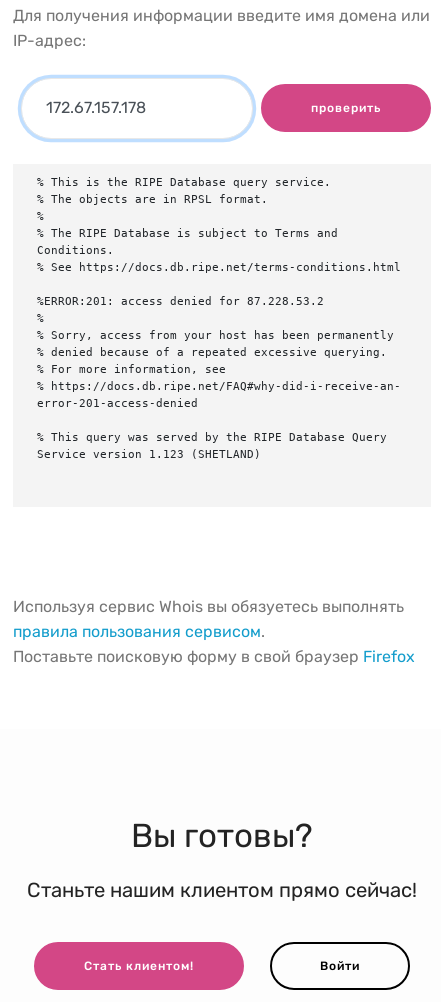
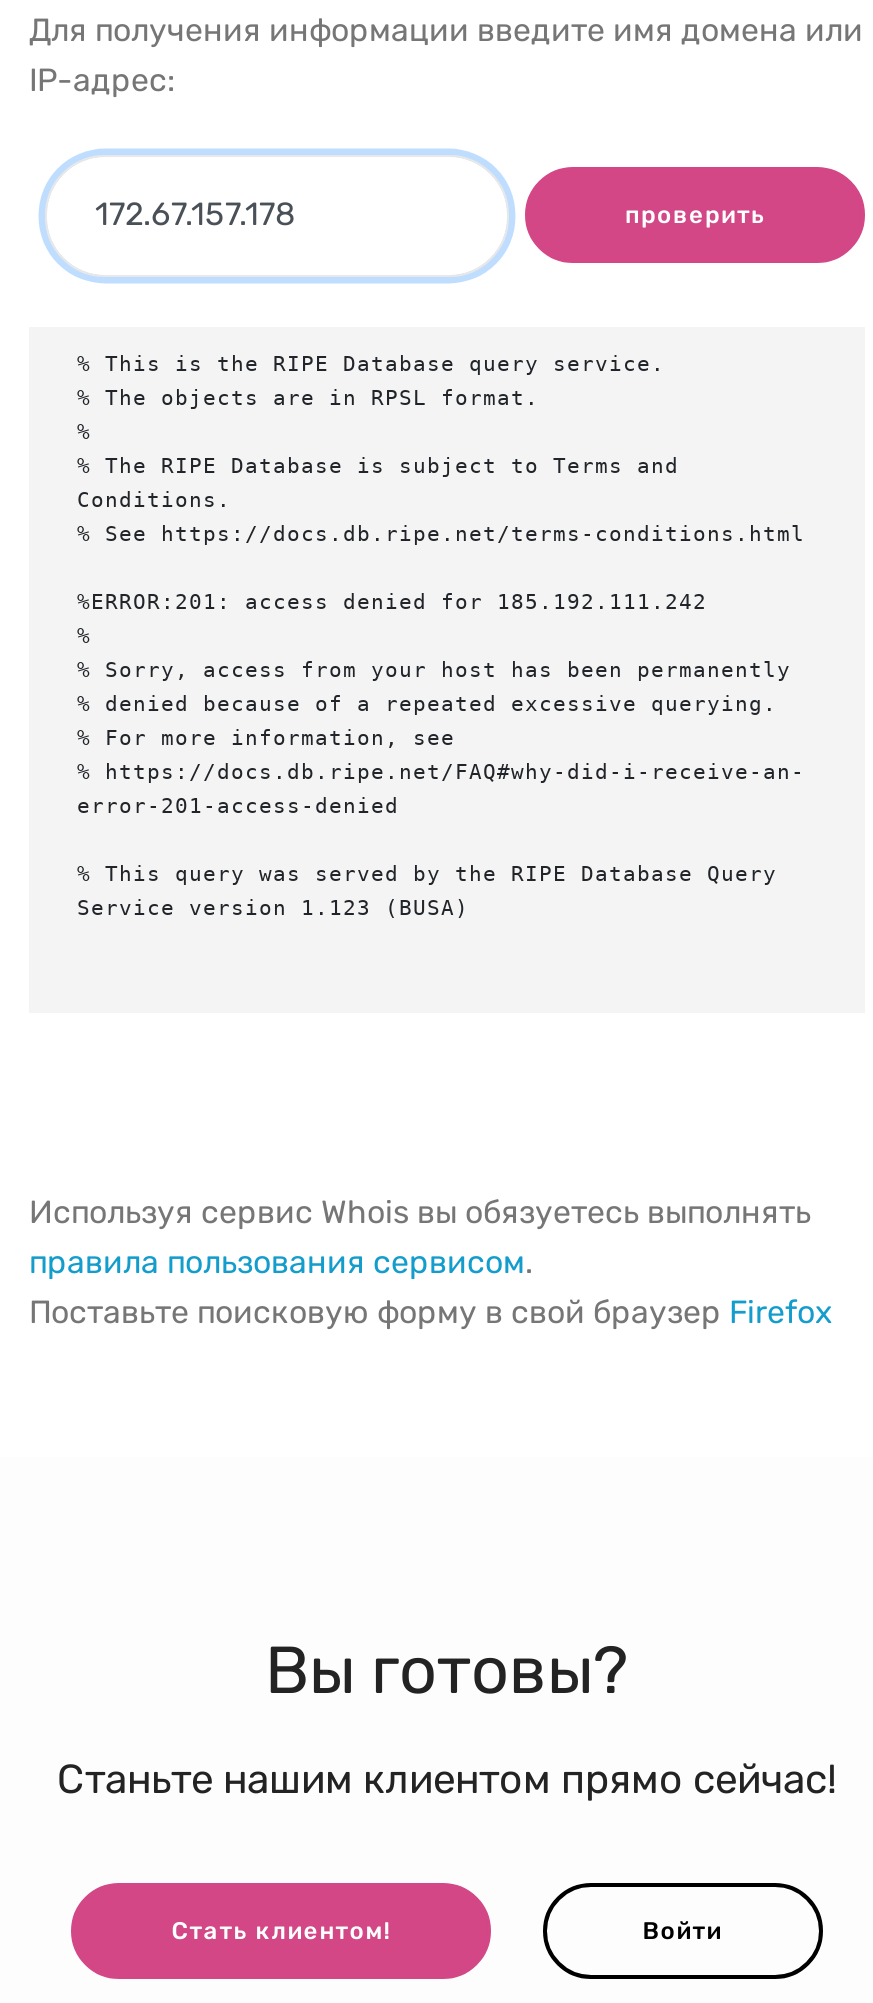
[37,295,324,308] %ERROR:201: access denied for 87.228.53.2 -> [77,589,707,615] %ERROR:201: access denied for 185.192.111.242
[37,448,261,461] Service version 1.123 (SHETLAND) -> [77,895,469,921] Service version 1.123 (BUSA)

